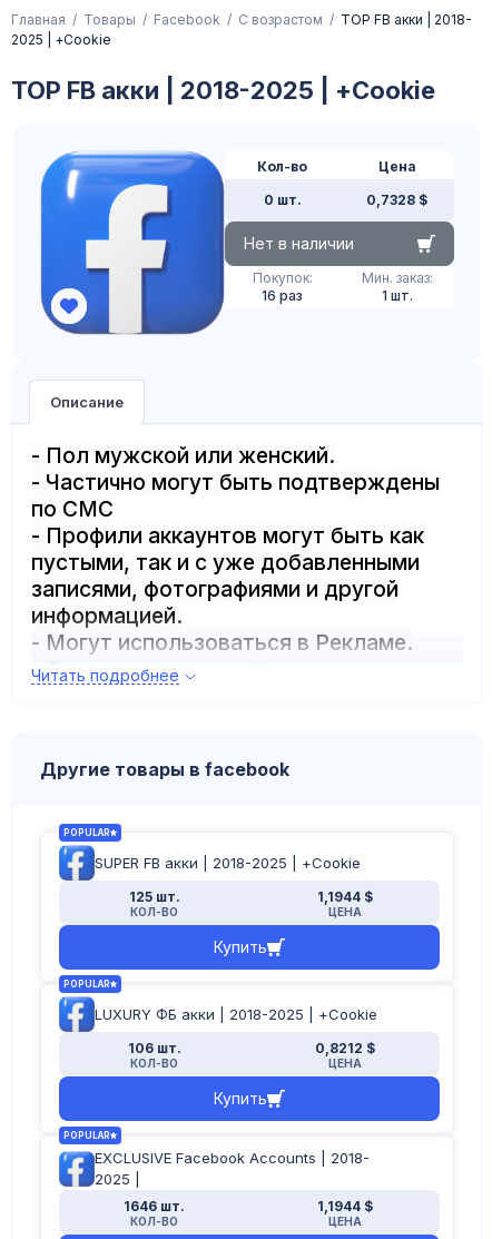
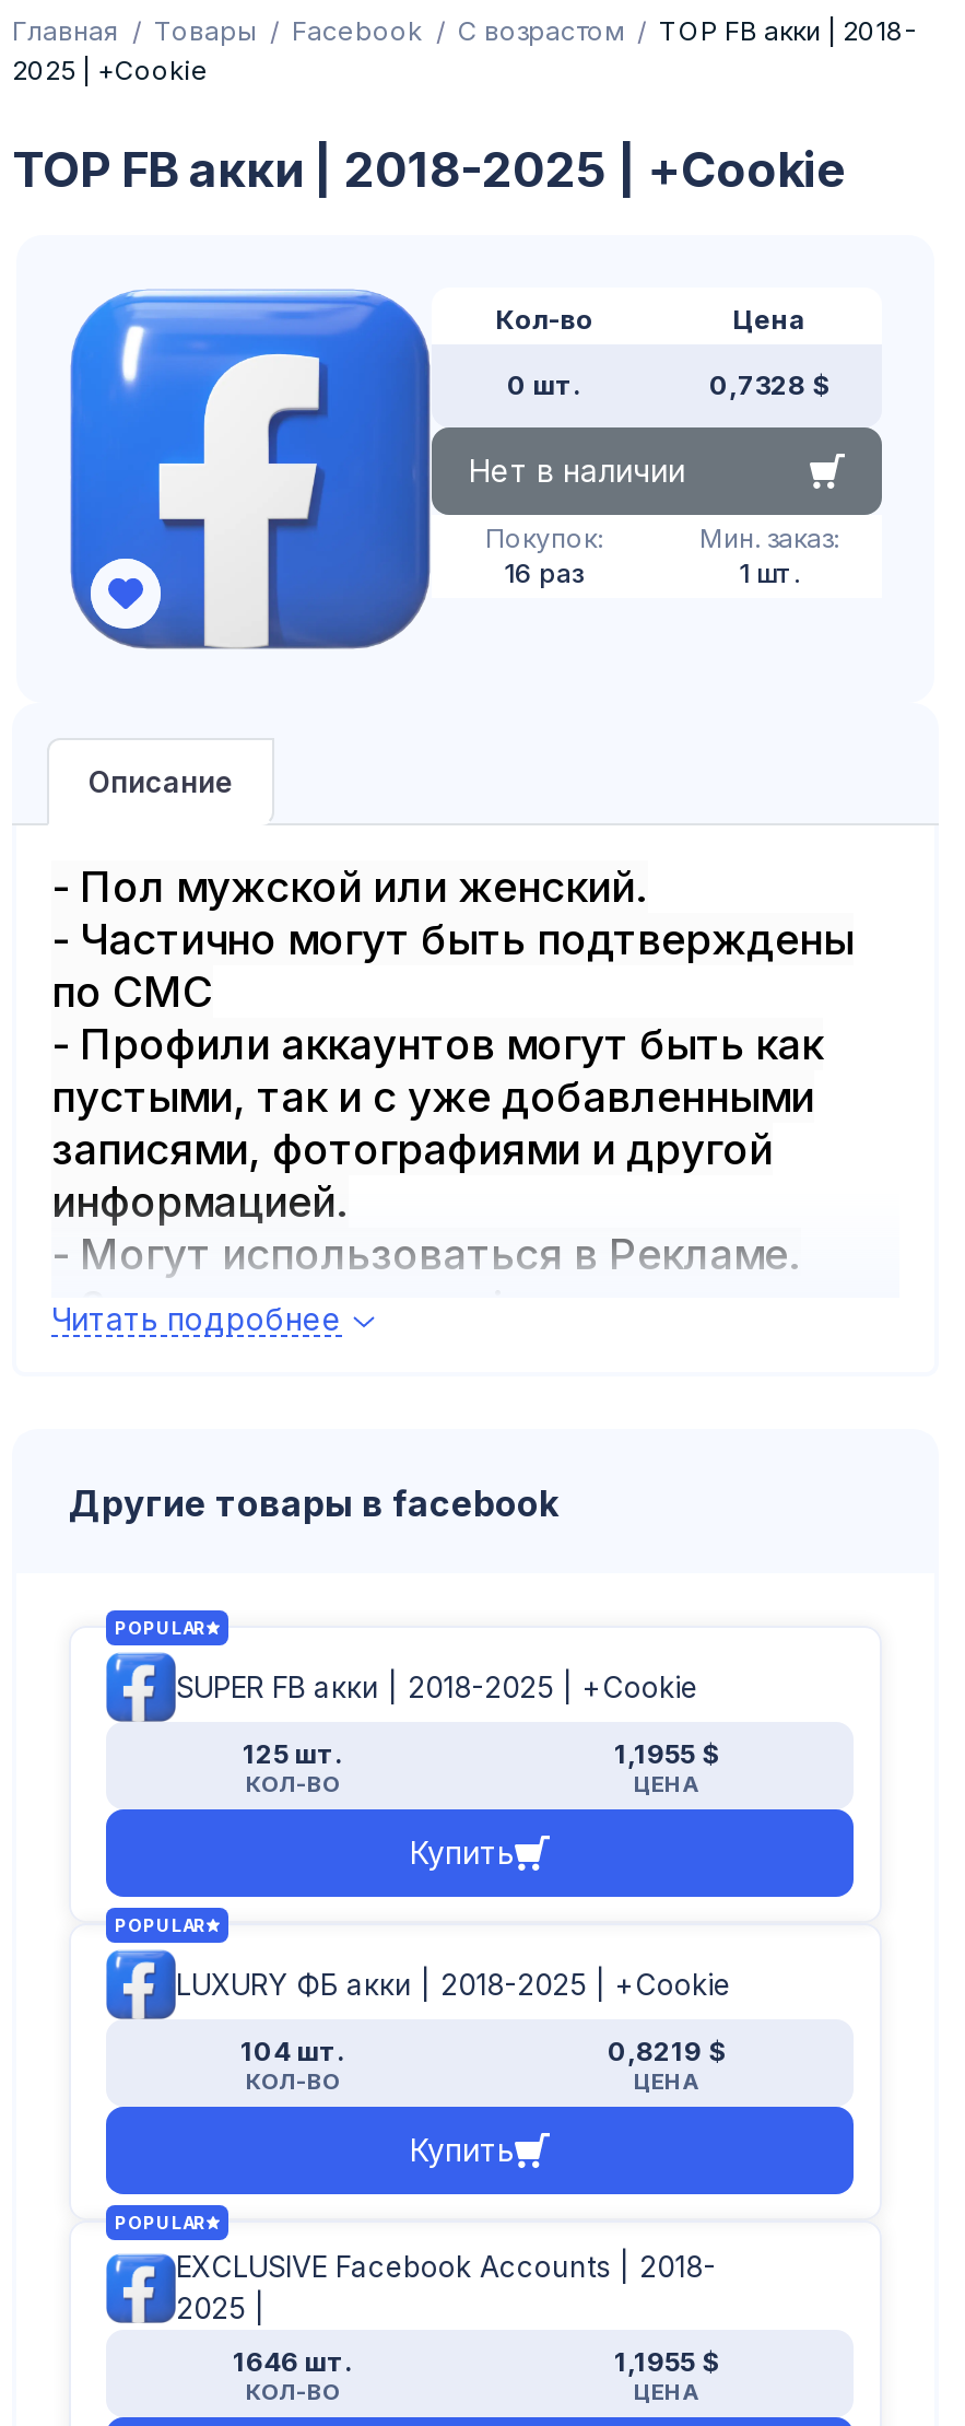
[317,889,372,905] 1,1944 $ -> [614,1738,719,1770] 1,1955 $
[127,1040,181,1057] 106 шт. -> [240,2035,345,2068] 104 шт.
[314,1040,375,1057] 0,8212 $ -> [608,2035,726,2068] 0,8219 $
[317,1198,372,1215] 1,1944 $ -> [614,2346,719,2378] 1,1955 $

